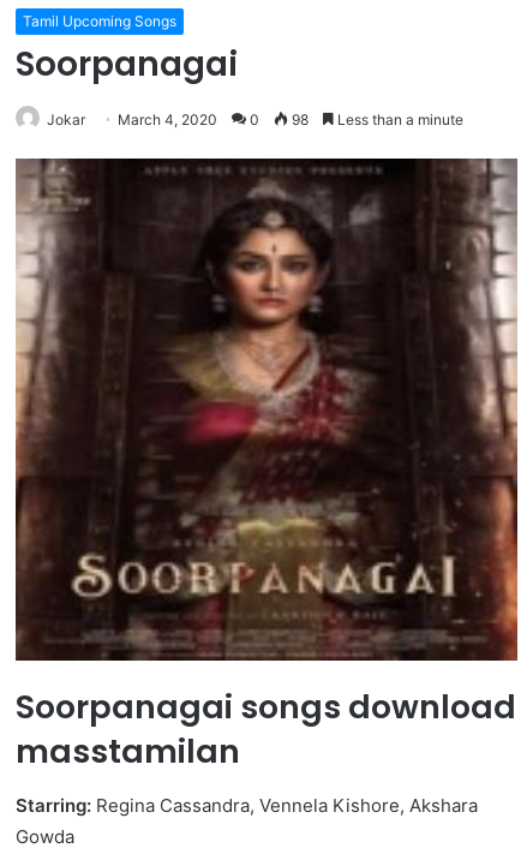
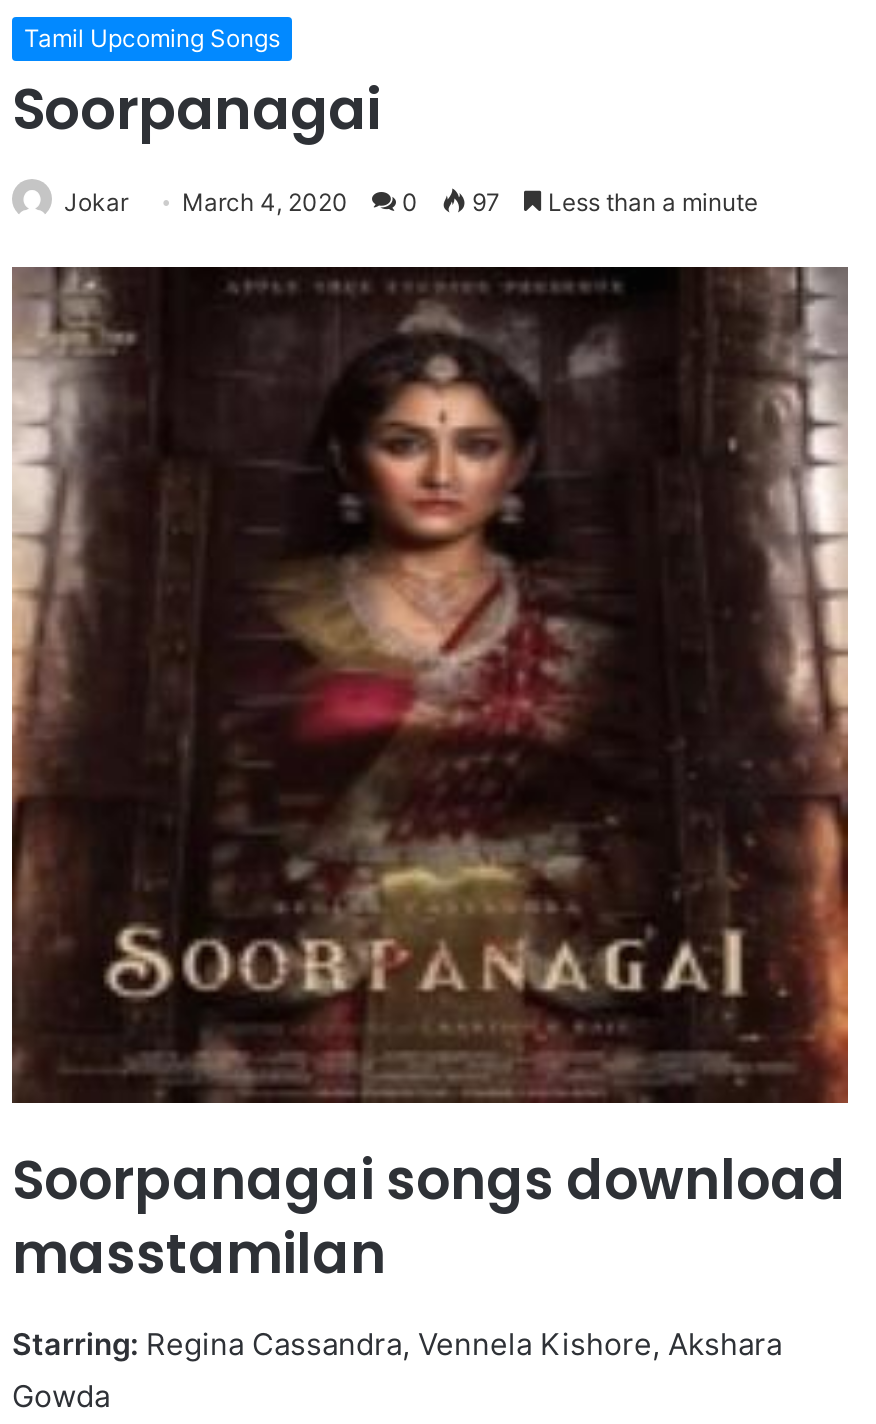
[47,111,463,129] Jokar March 4, 2020 0 98 Less than a minute -> [64,187,758,217] Jokar March 4, 2020 0 97 Less than a minute

